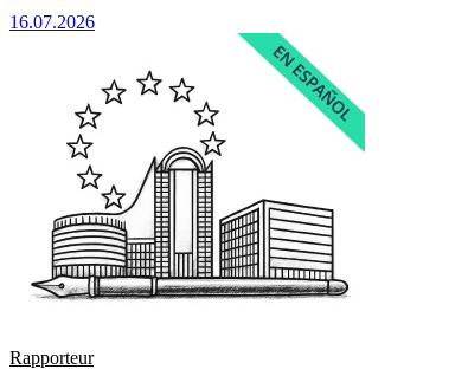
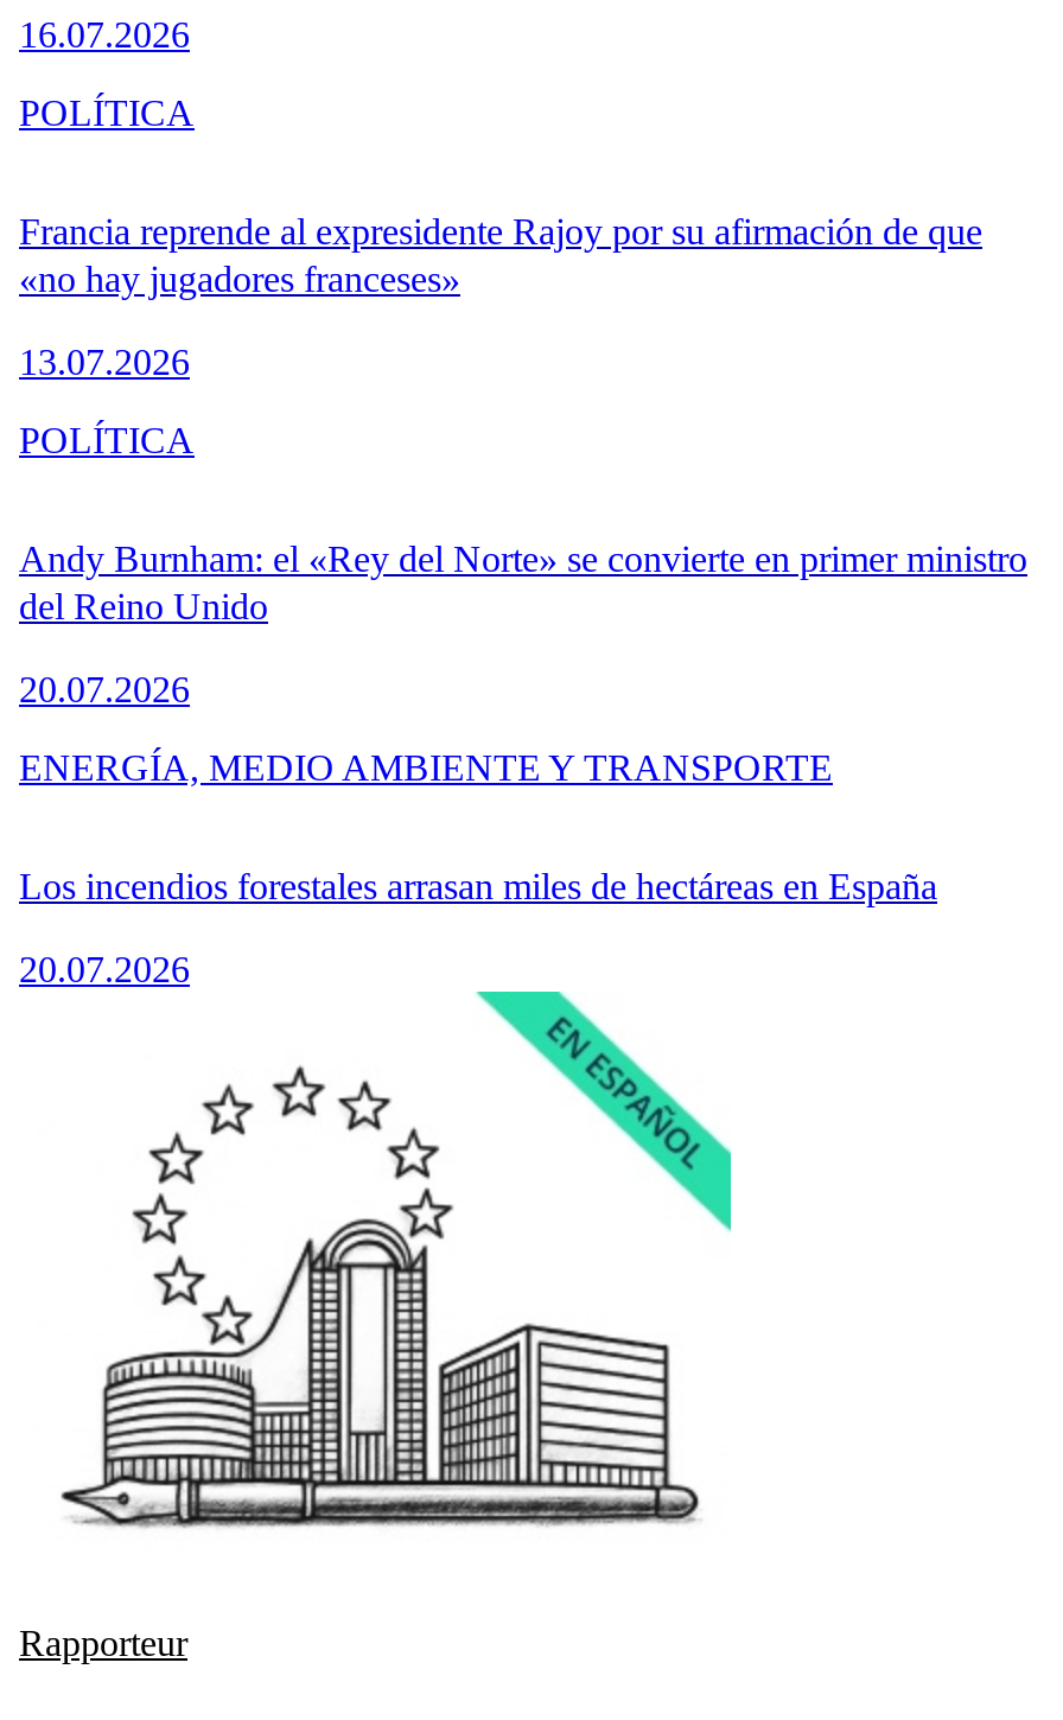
none -> [19,210,982,381] Francia reprende al expresidente Rajoy por su afirmación de que | «no hay jugadores franceses» | 13.07.2026
none -> [19,92,195,132] POLÍTICA
none -> [19,538,1027,708] Andy Burnham: el «Rey del Norte» se convierte en primer ministro | del Reino Unido | 20.07.2026
none -> [19,419,195,459] POLÍTICA
none -> [19,865,937,988] Los incendios forestales arrasan miles de hectáreas en España | 20.07.2026
none -> [19,746,833,787] ENERGÍA, MEDIO AMBIENTE Y TRANSPORTE

